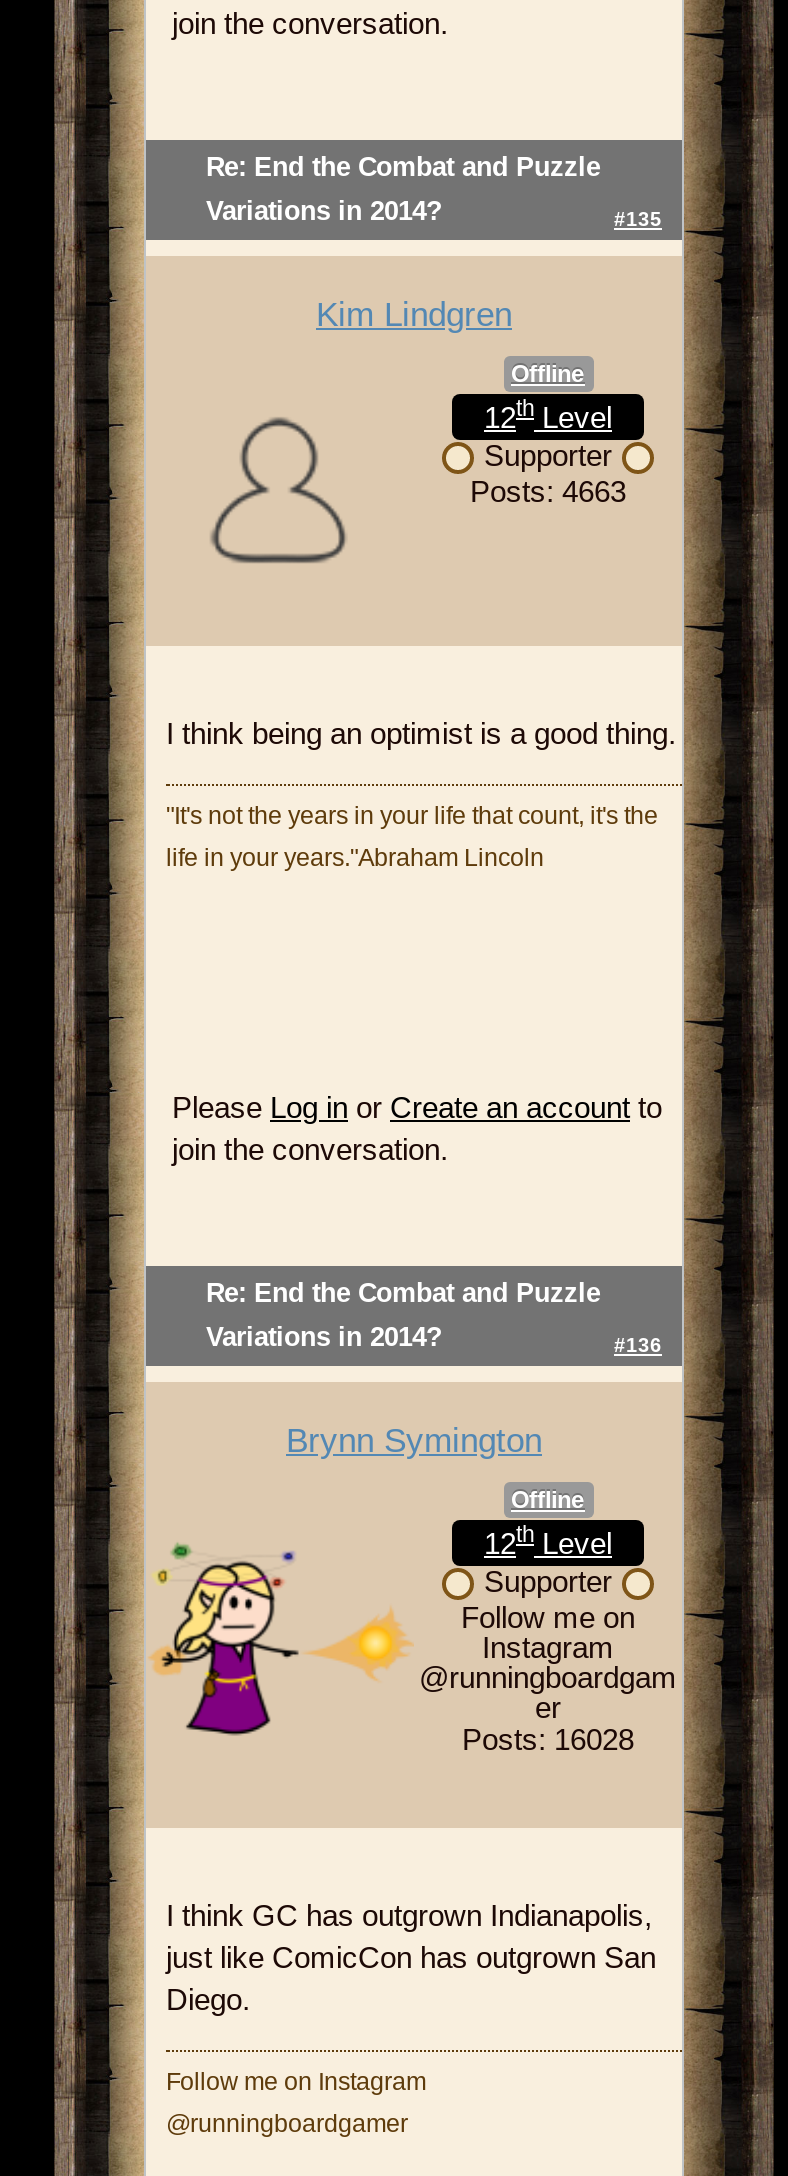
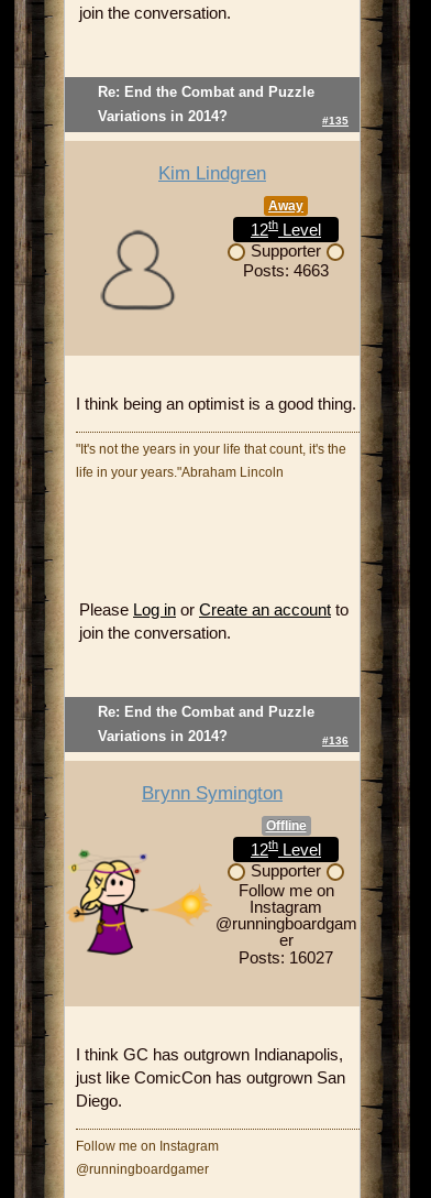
[511,359,585,387] Offline -> [268,198,303,213] Away
[462,1721,634,1755] Posts: 16028 -> [239,948,333,966] Posts: 16027

